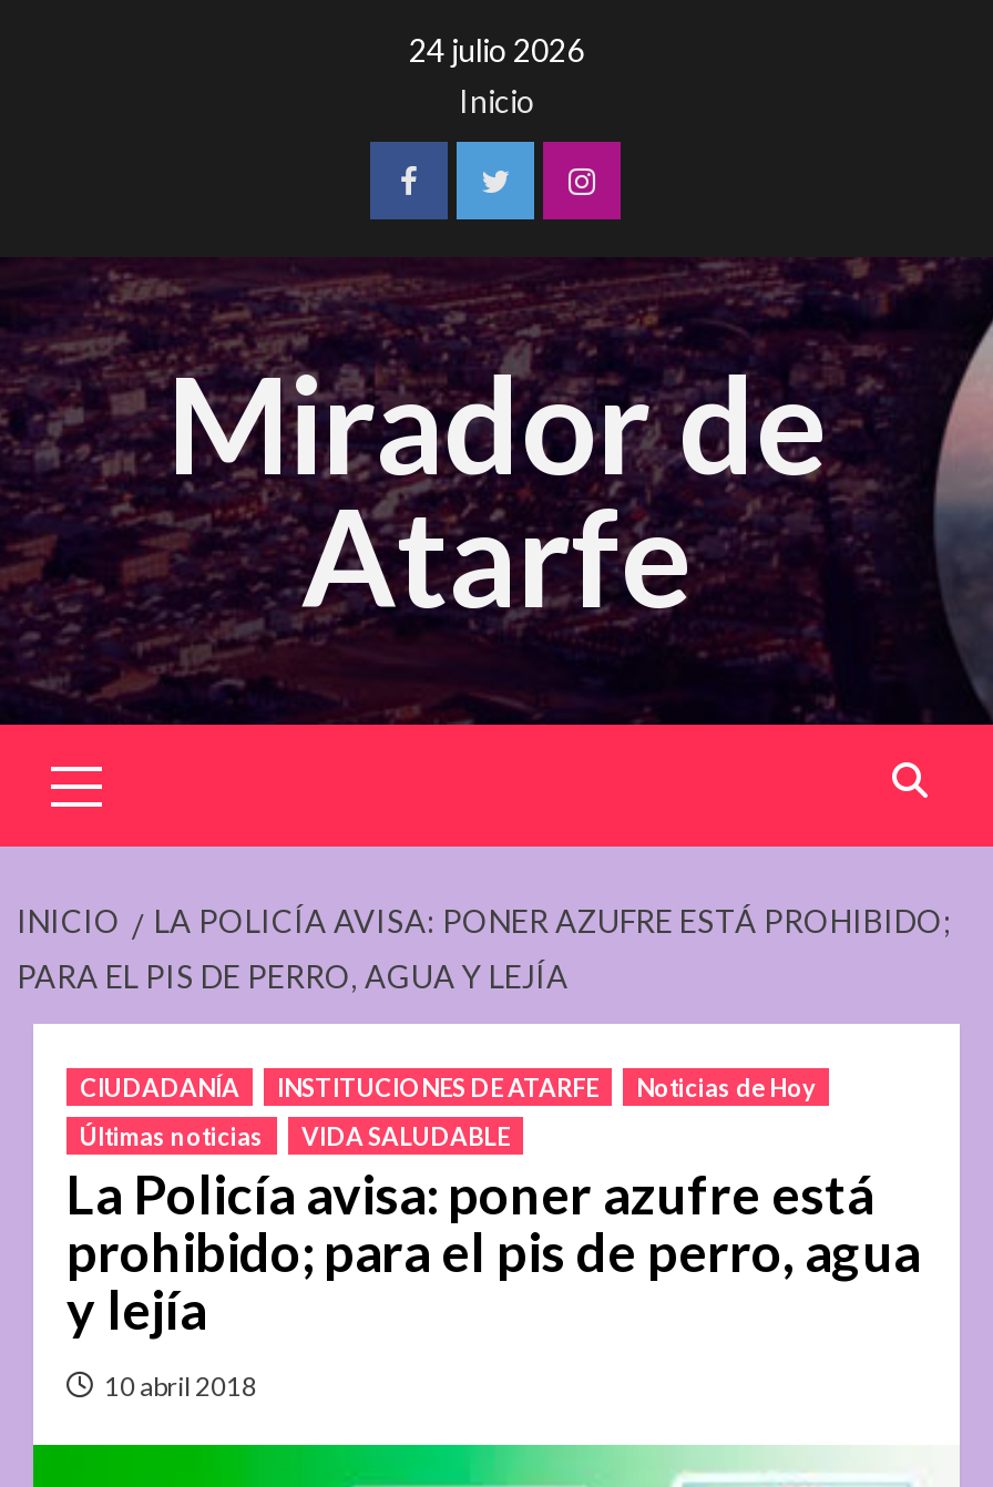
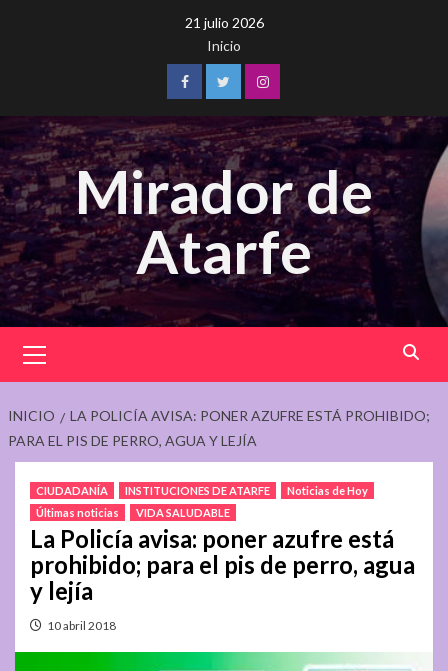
[409,31,584,69] 24 julio 2026 -> [184,14,263,31] 21 julio 2026

